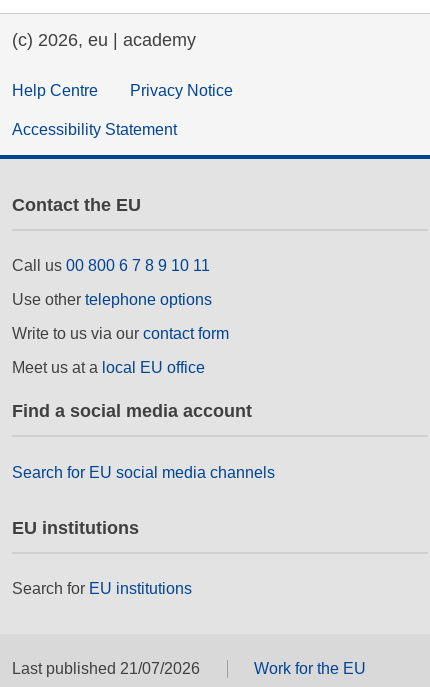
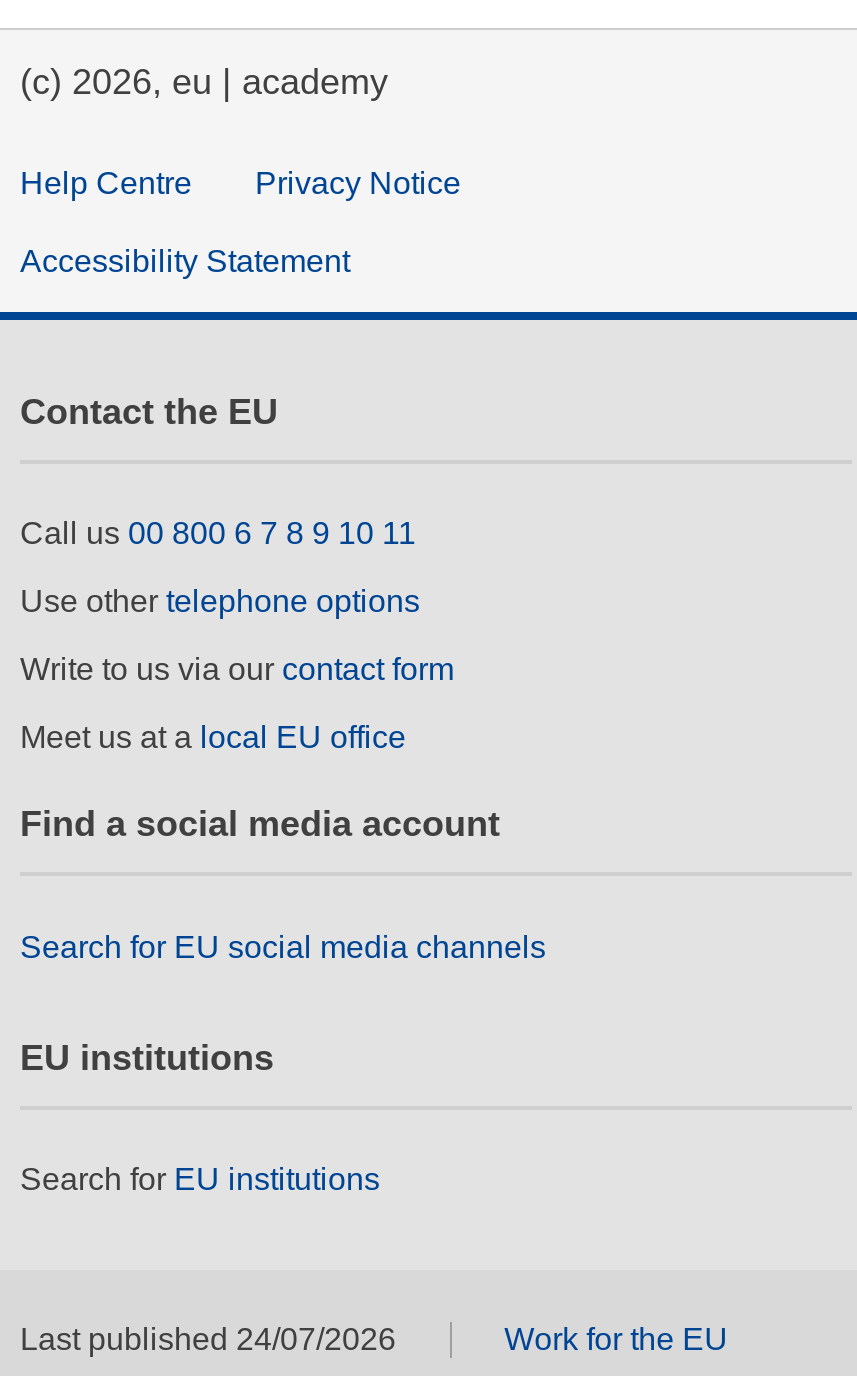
[12,660,200,677] Last published 21/07/2026 -> [20,1323,396,1357] Last published 24/07/2026

